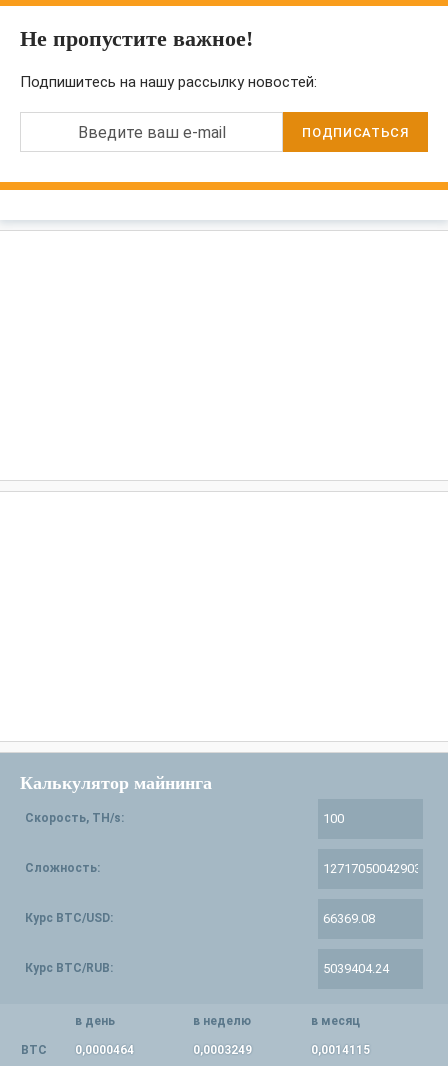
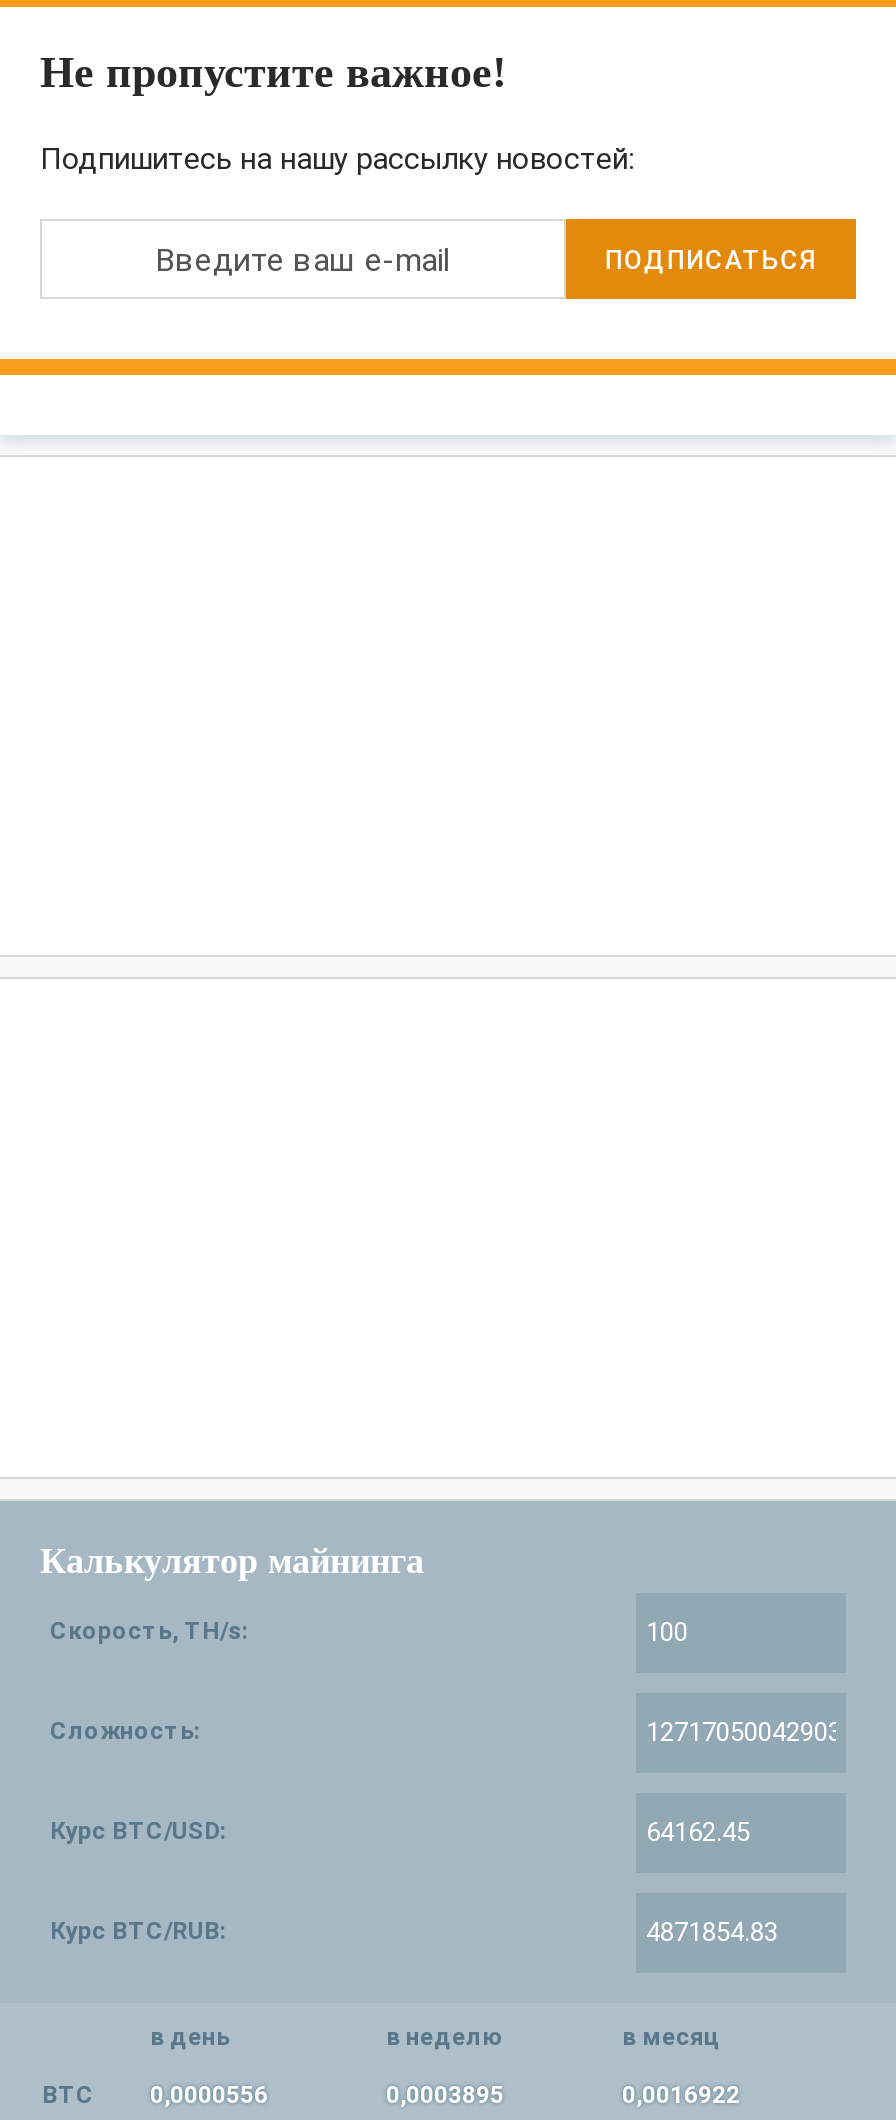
[21,1043,134,1057] BTC 0,0000464 -> [42,2081,268,2109] BTC 0,0000556
[193,1043,252,1057] 0,0003249 -> [386,2081,504,2109] 0,0003895
[311,1043,370,1057] 0,0014115 -> [622,2081,740,2109] 0,0016922

